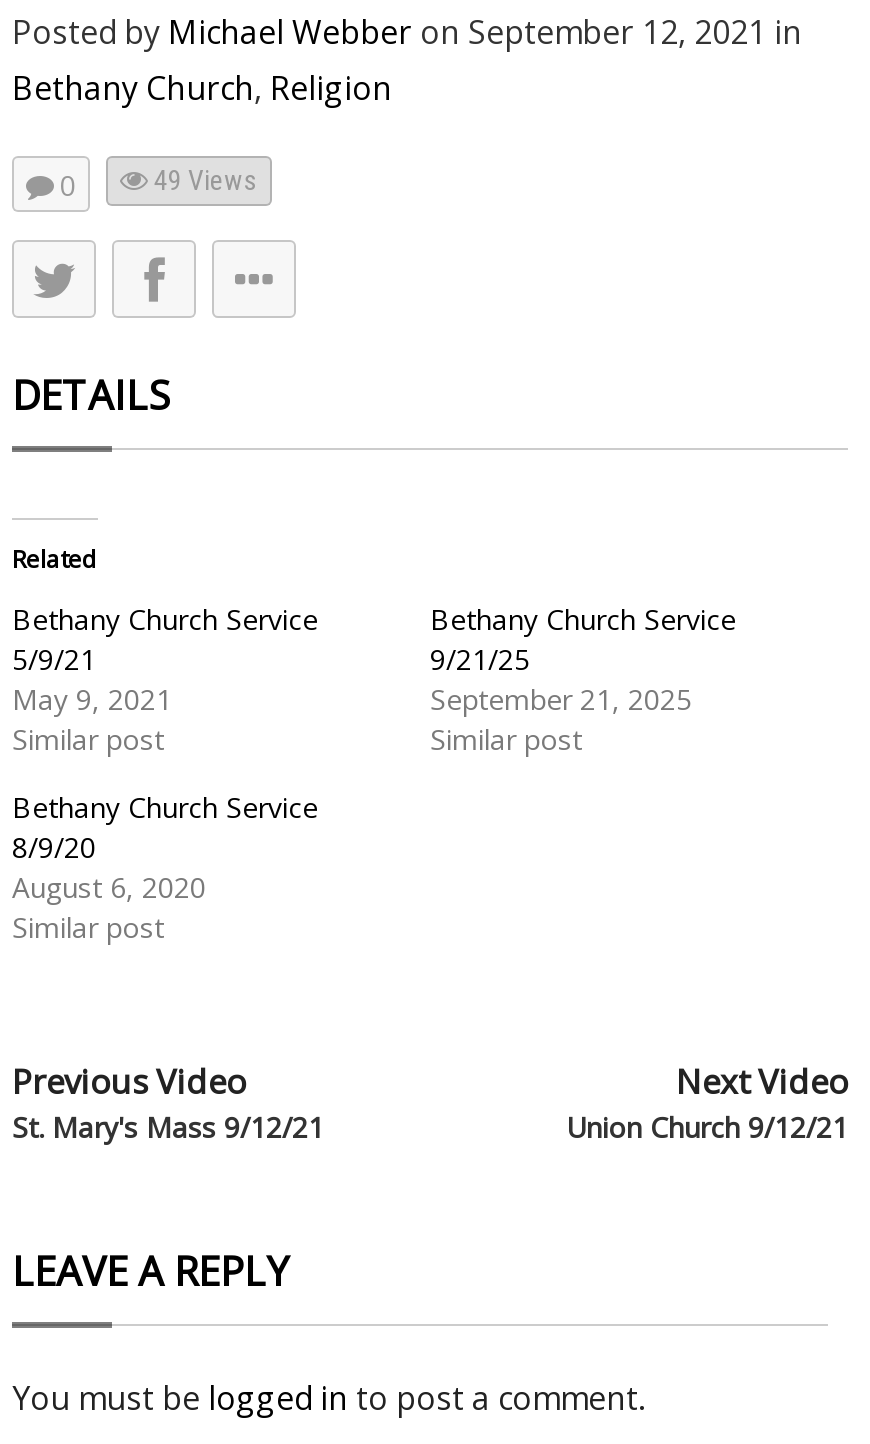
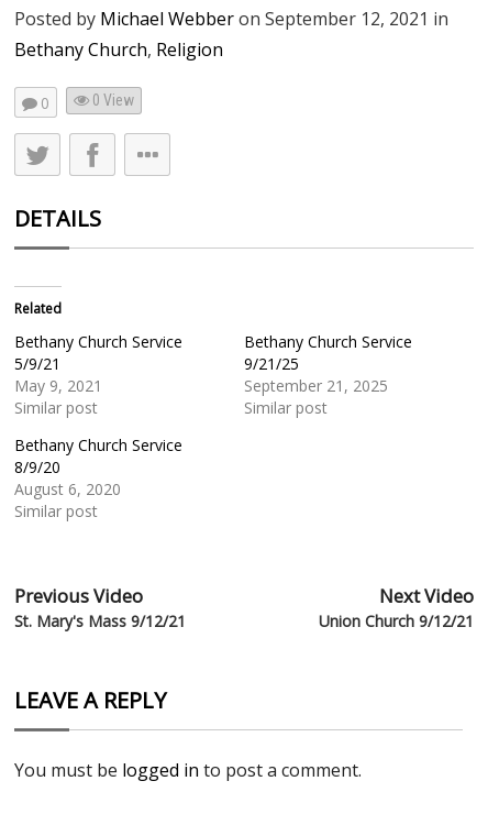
[154,165,258,197] 49 Views -> [92,92,134,109] 0 View

